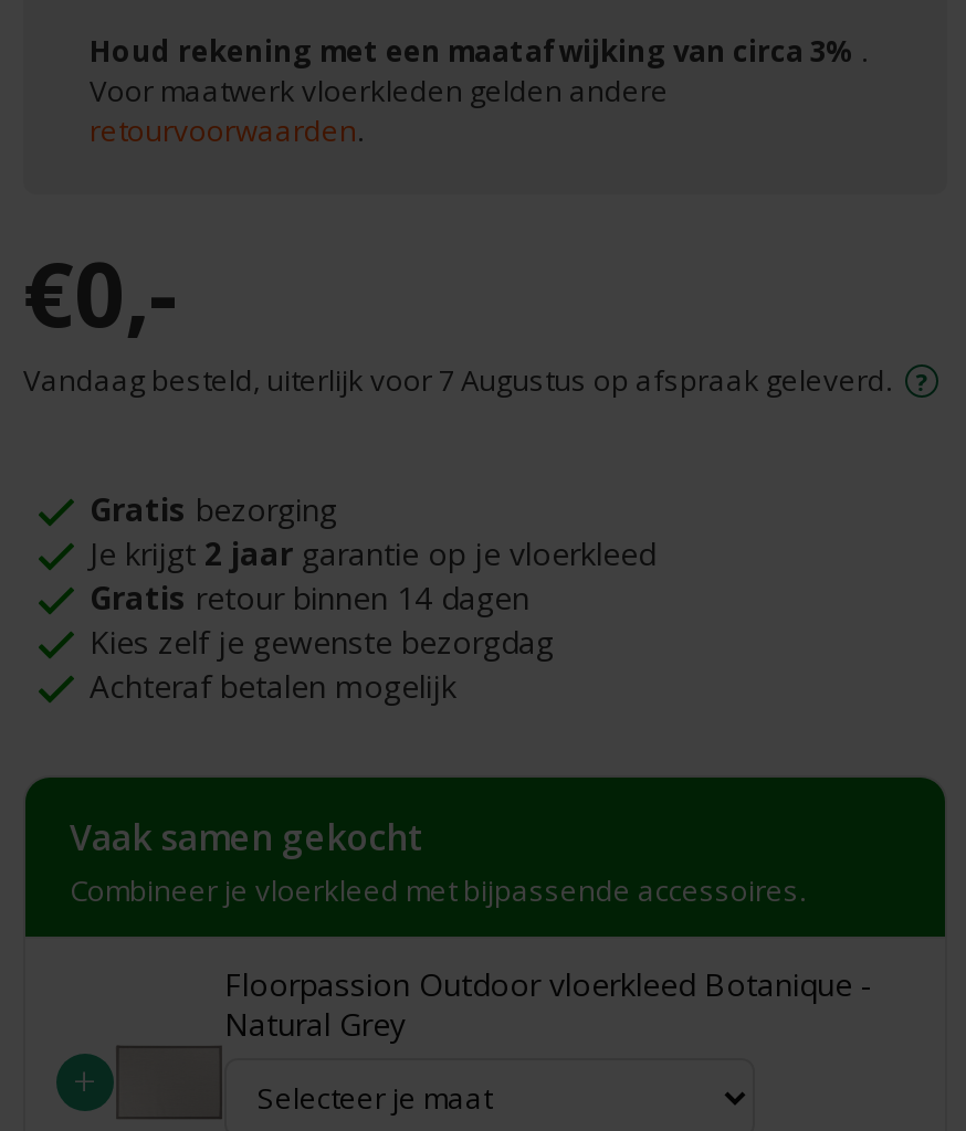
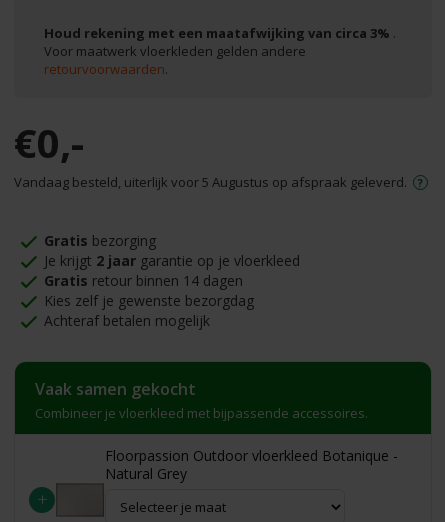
[23,360,899,400] Vandaag besteld, uiterlijk voor 7 Augustus op afspraak geleverd. -> [14,173,410,191] Vandaag besteld, uiterlijk voor 5 Augustus op afspraak geleverd.

